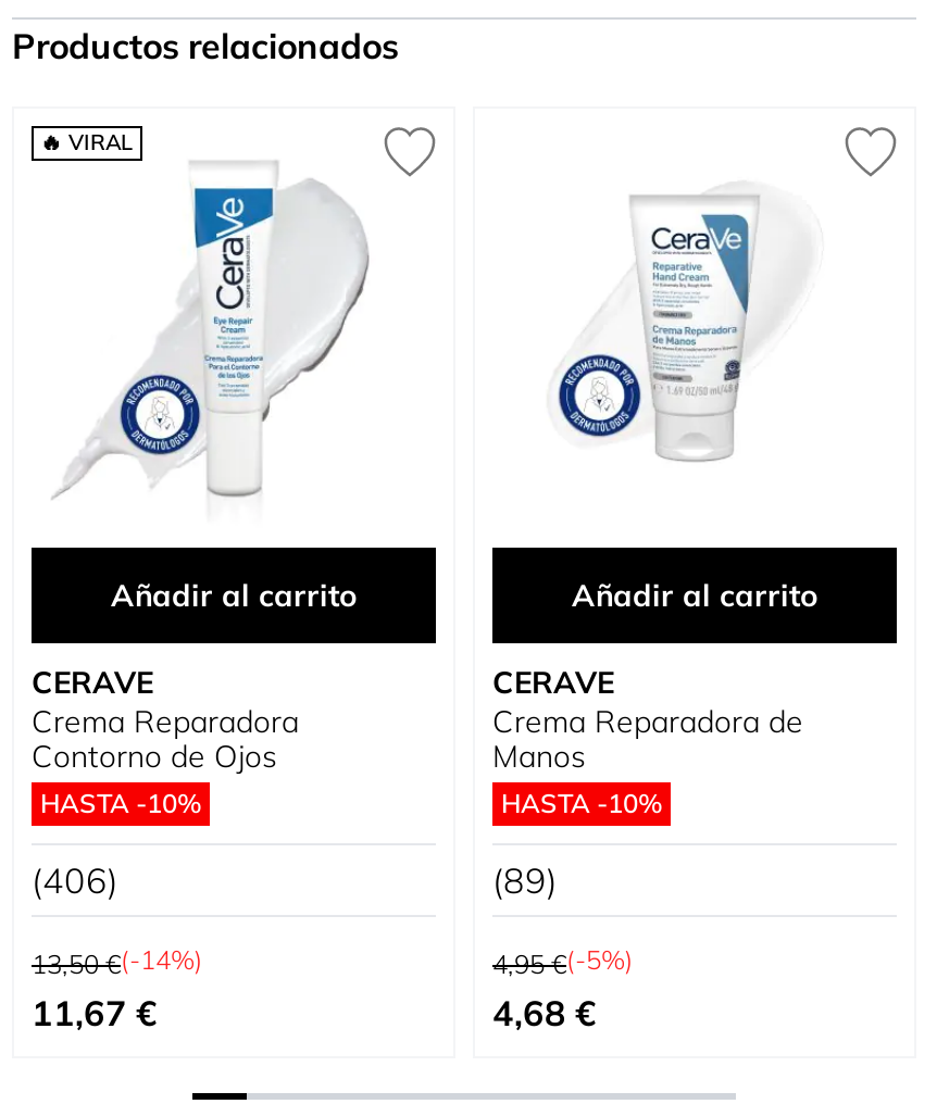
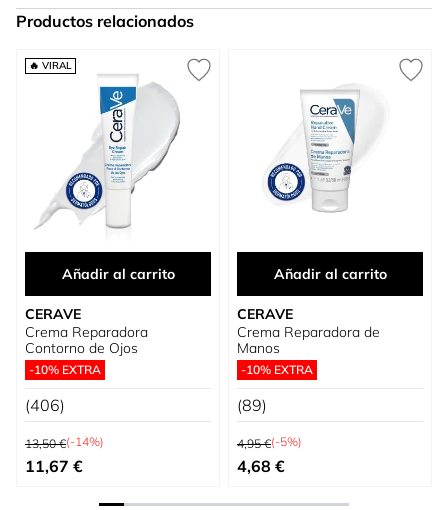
[40,787,201,819] HASTA -10% -> [29,362,101,377] -10% EXTRA
[501,787,662,819] HASTA -10% -> [241,362,313,377] -10% EXTRA

